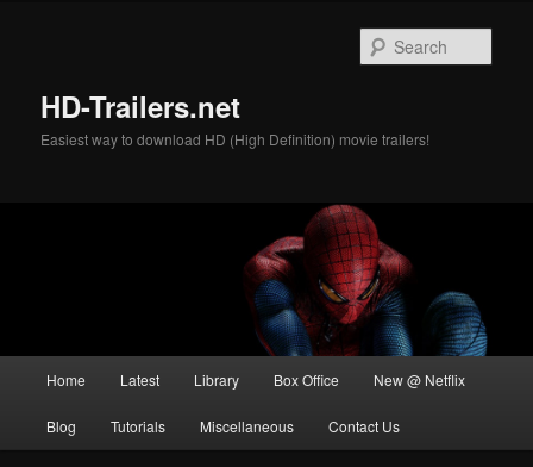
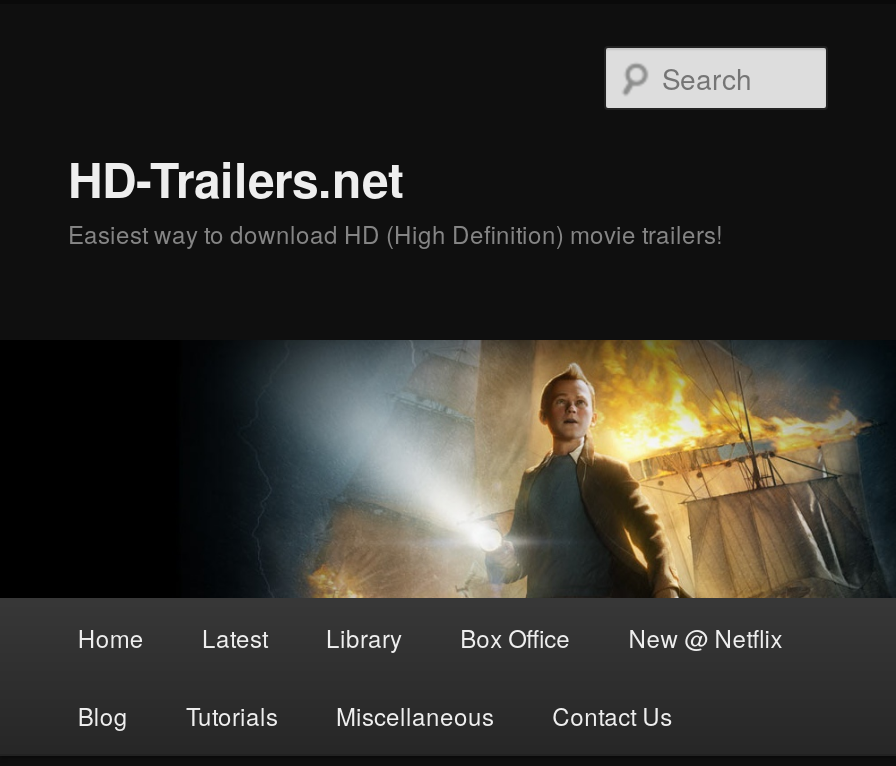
[145,203,529,356] [image] -> [242,338,890,600] [image]

